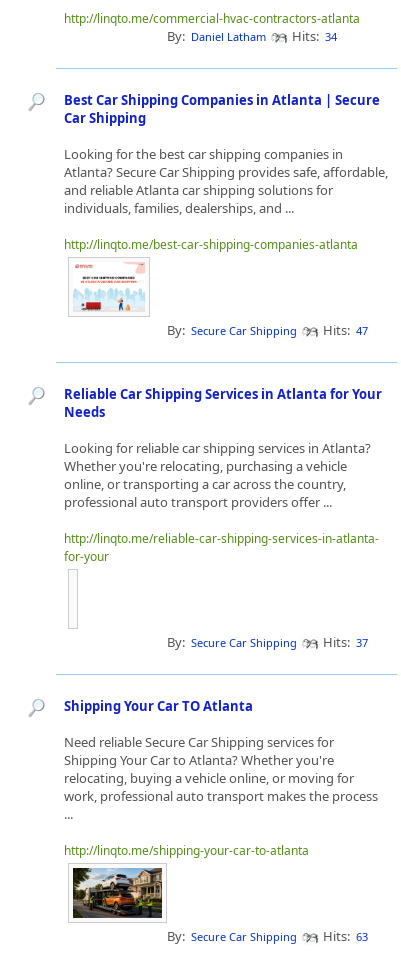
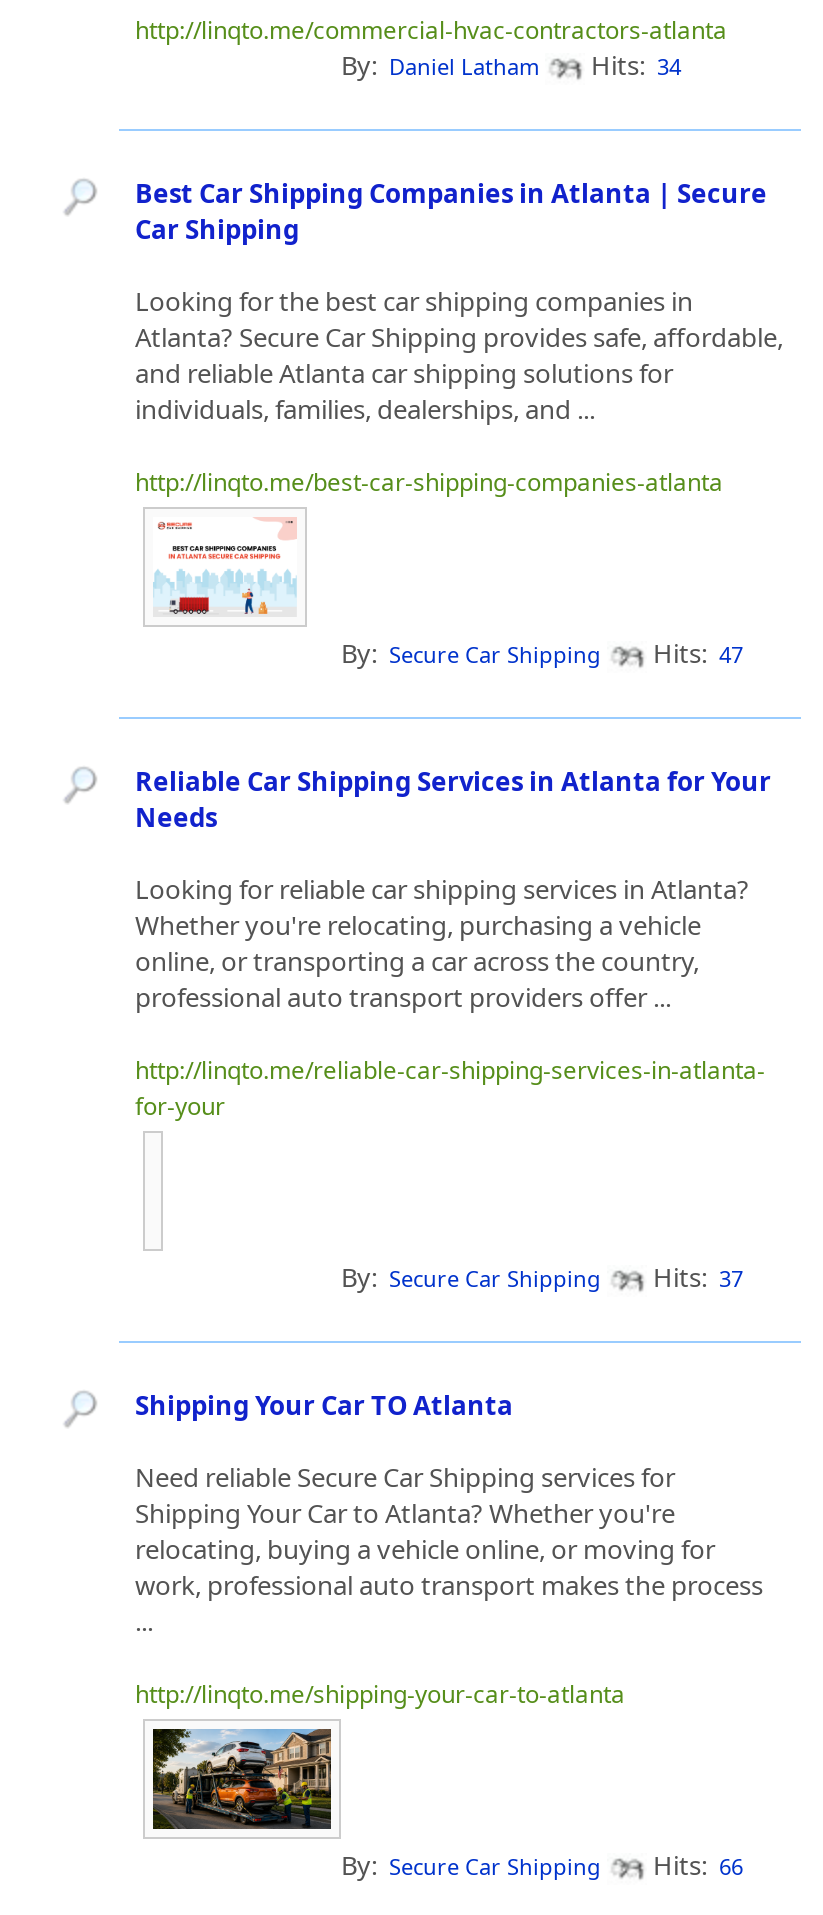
[164,927,368,945] By: Secure Car Shipping Hits: 63 -> [335,1847,743,1883] By: Secure Car Shipping Hits: 66

